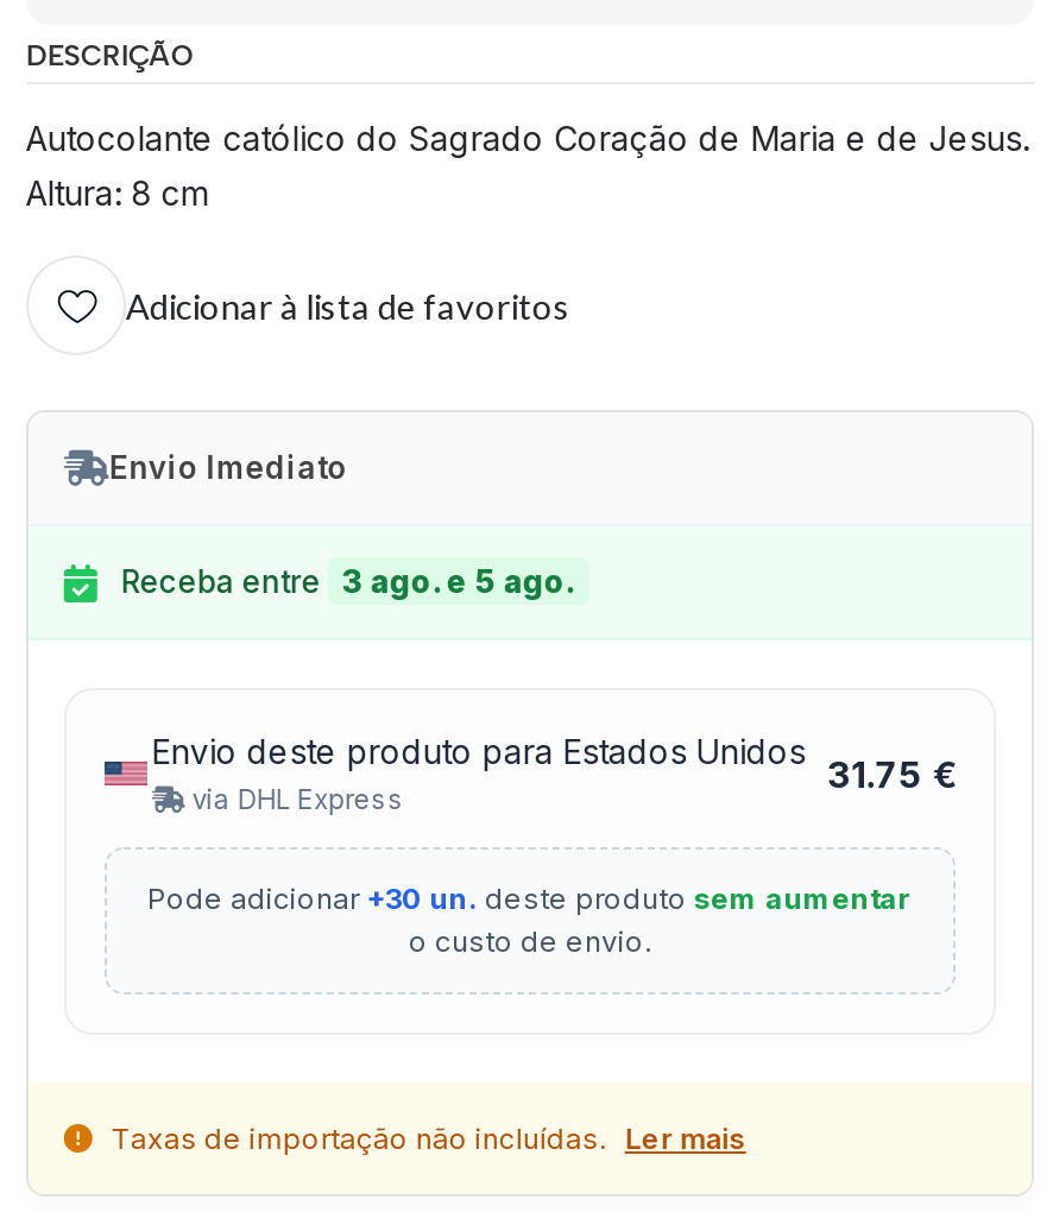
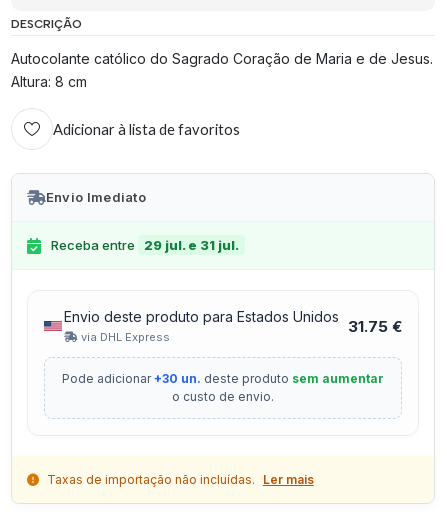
[121,563,575,601] Receba entre 3 ago. e 5 ago. -> [51,237,239,253] Receba entre 29 jul. e 31 jul.

